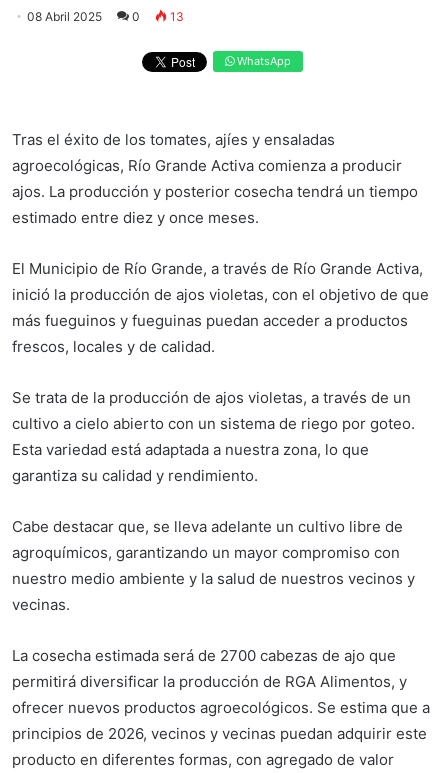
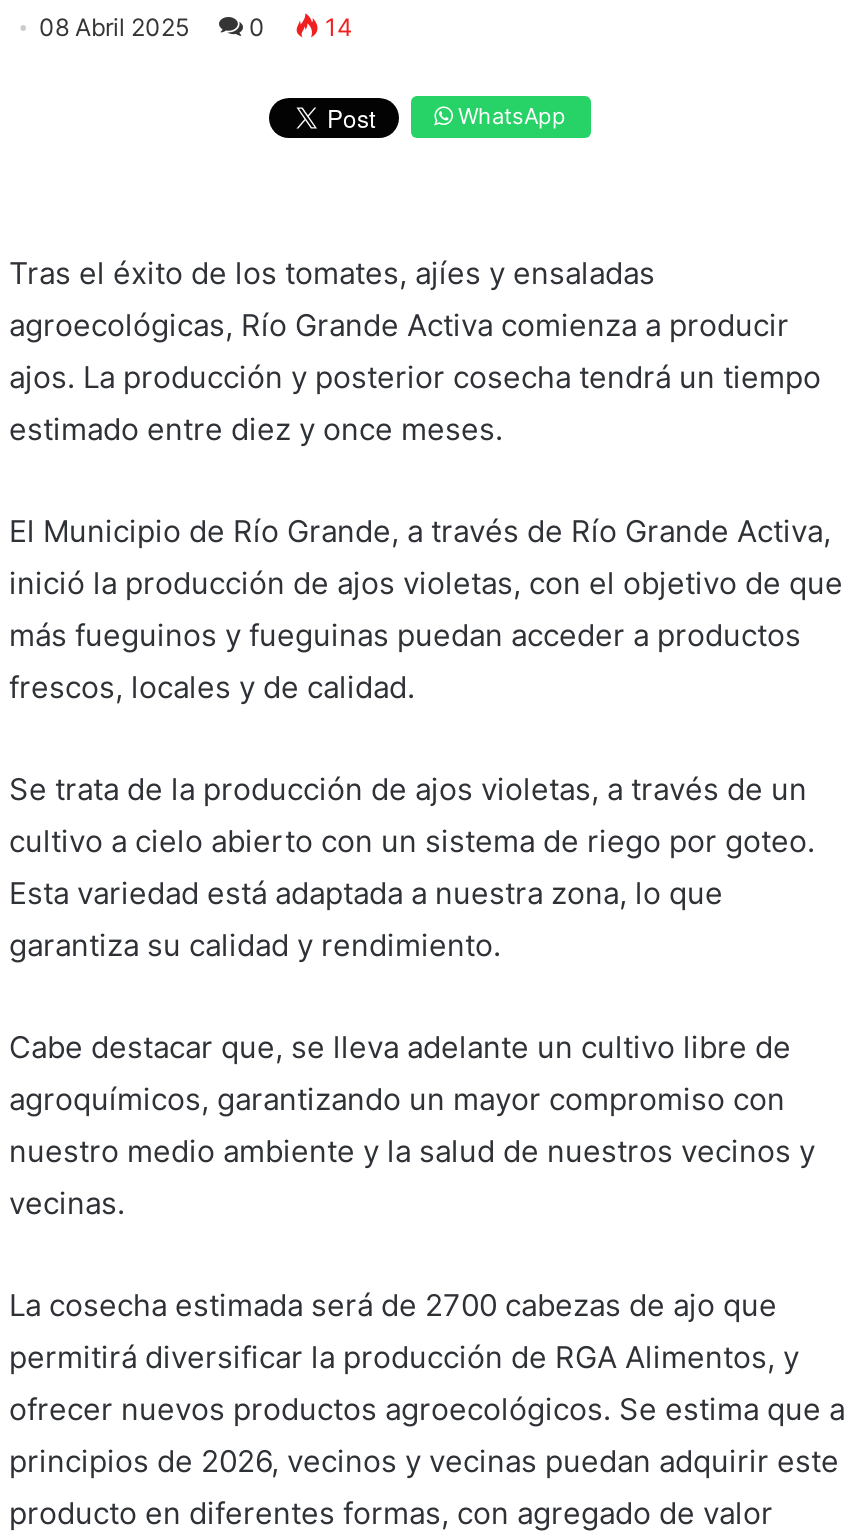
[27,9,184,24] 08 Abril 2025 0 13 -> [39,12,353,42] 08 Abril 2025 0 14

